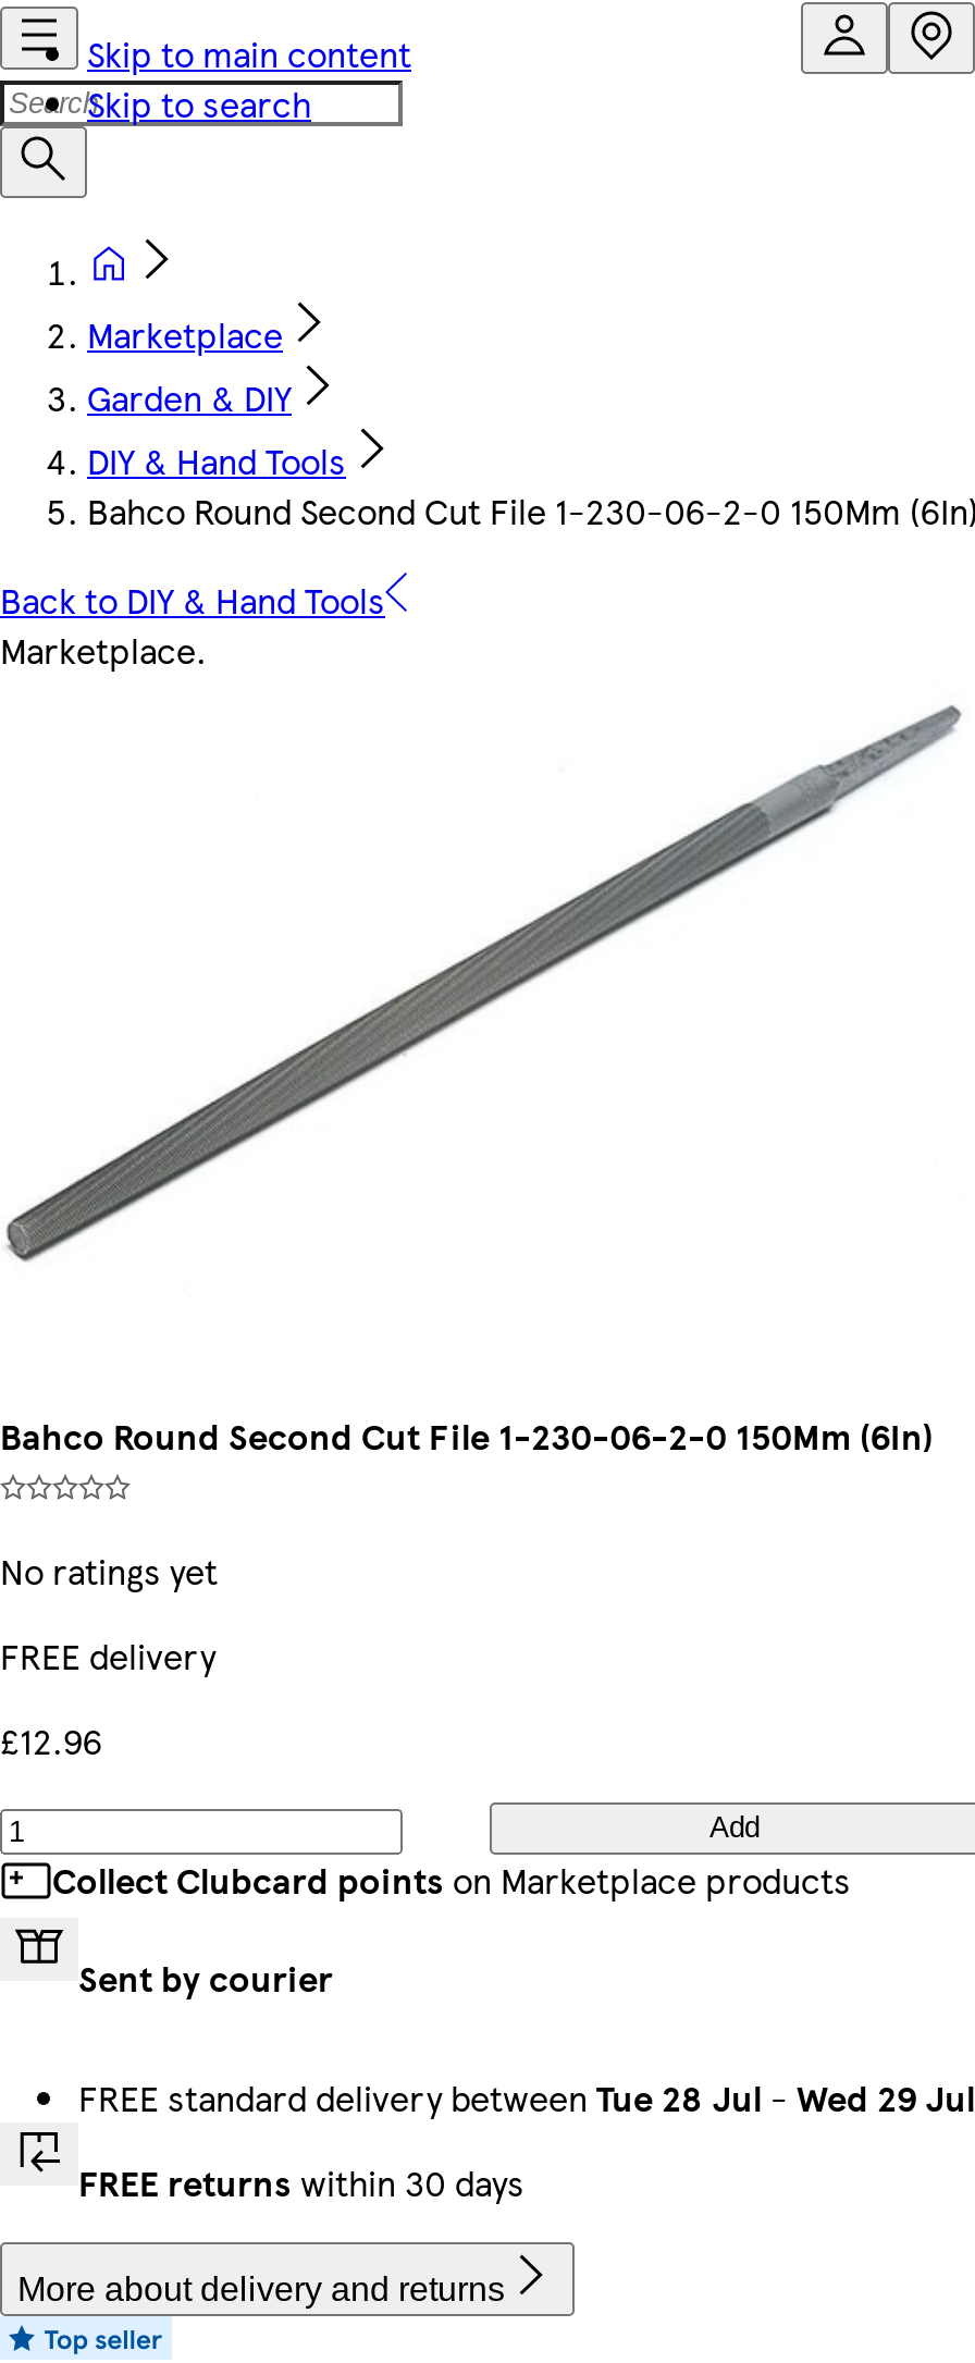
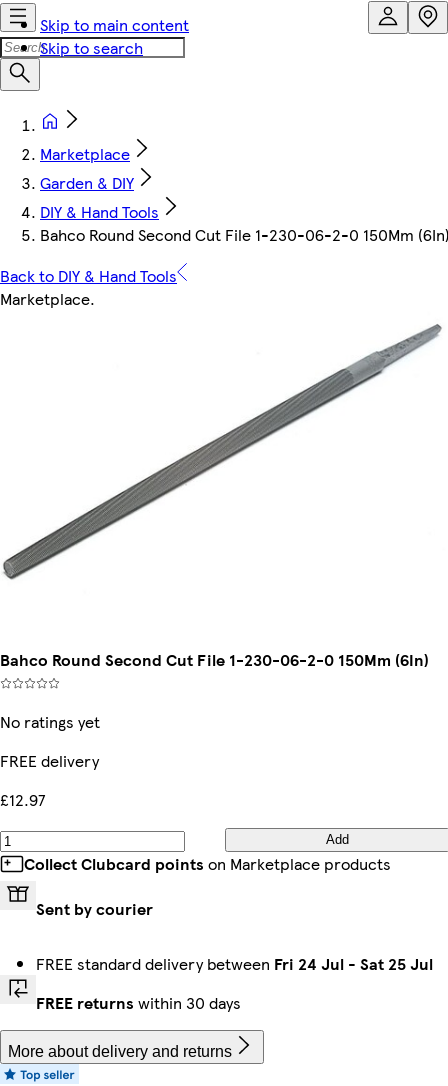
[0,1714,102,1764] £12.96 -> [0,787,46,810] £12.97
[78,2071,975,2121] FREE standard delivery between Tue 28 Jul - Wed 29 Jul -> [36,951,433,974] FREE standard delivery between Fri 24 Jul - Sat 25 Jul

